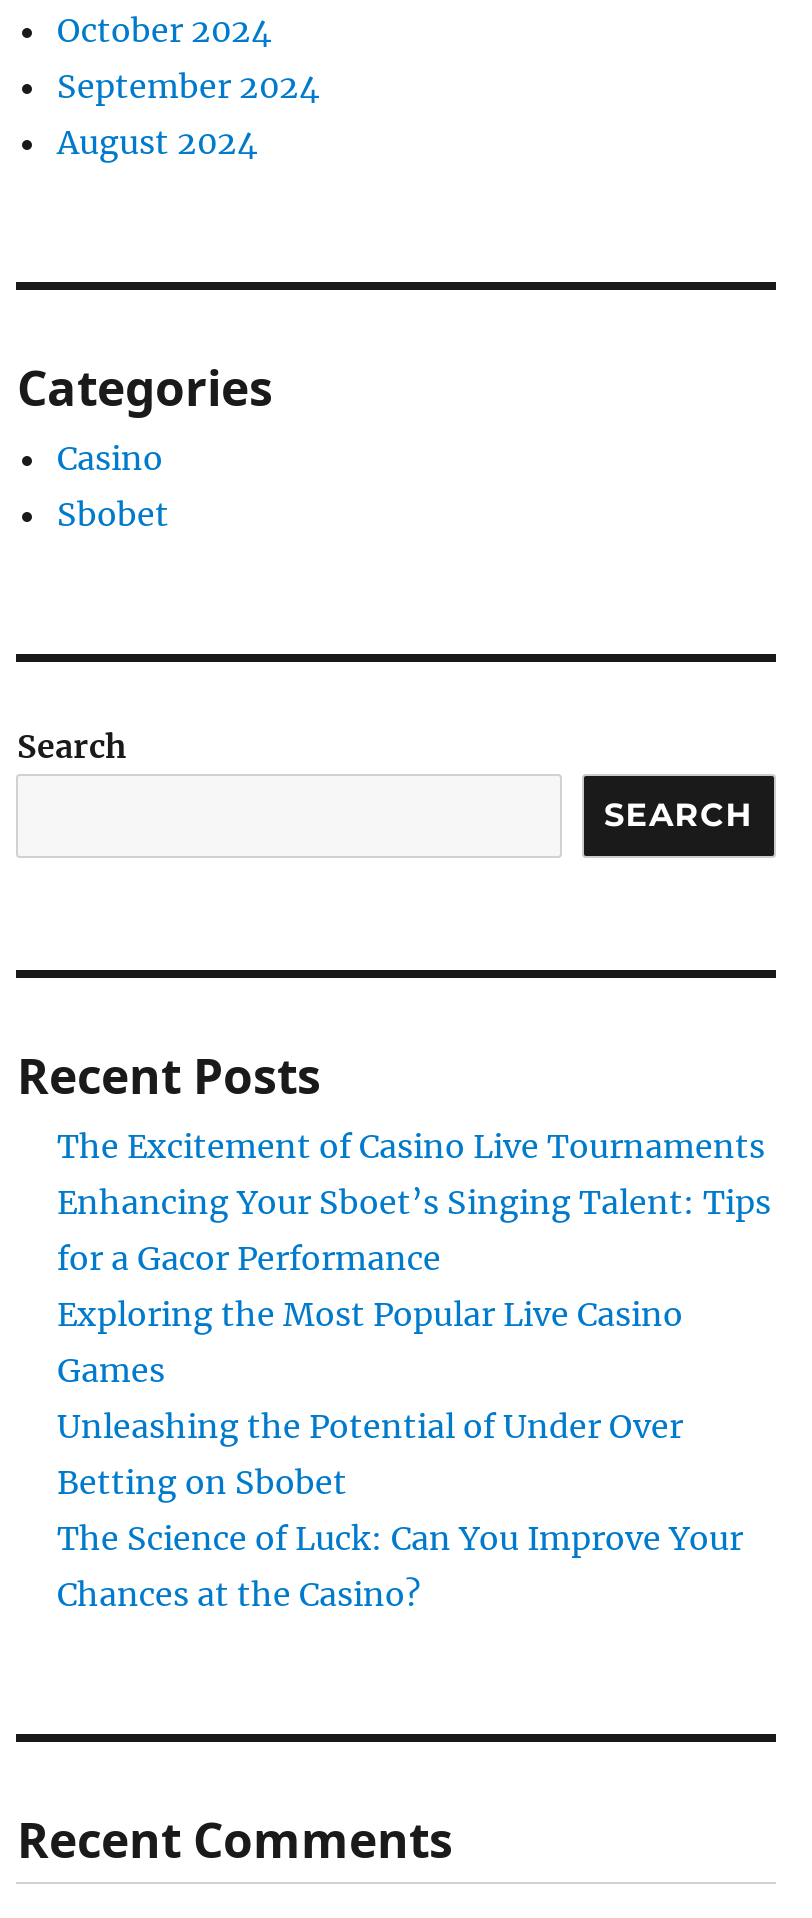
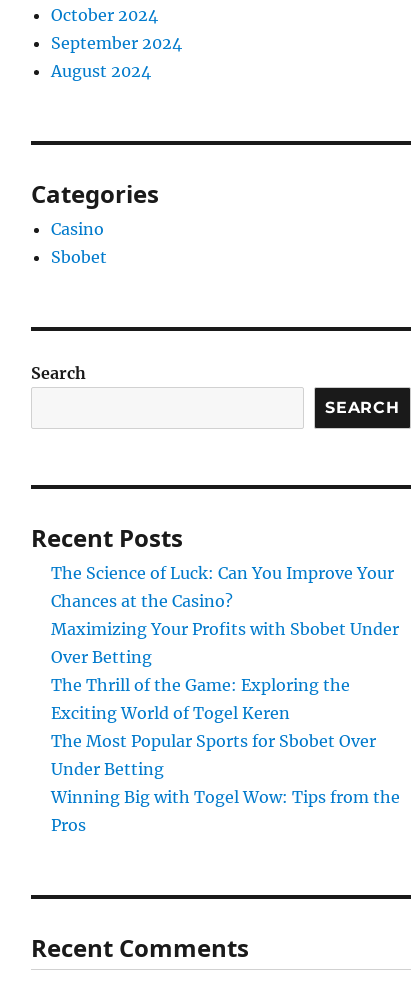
[57,1126,771,1502] The Excitement of Casino Live Tournaments | Enhancing Your Sboet’s Singing Talent: Tips | for a Gacor Performance | Exploring the Most Popular Live Casino | Games | Unleashing the Potential of Under Over | Betting on Sbobet -> none
moved [57,1518,743,1614] -> [51,563,394,611]: The Science of Luck: Can You Improve Your | Chances at the Casino?
none -> [51,619,400,835] Maximizing Your Profits with Sbobet Under | Over Betting | The Thrill of the Game: Exploring the | Exciting World of Togel Keren | The Most Popular Sports for Sbobet Over | Under Betting | Winning Big with Togel Wow: Tips from the | Pros

